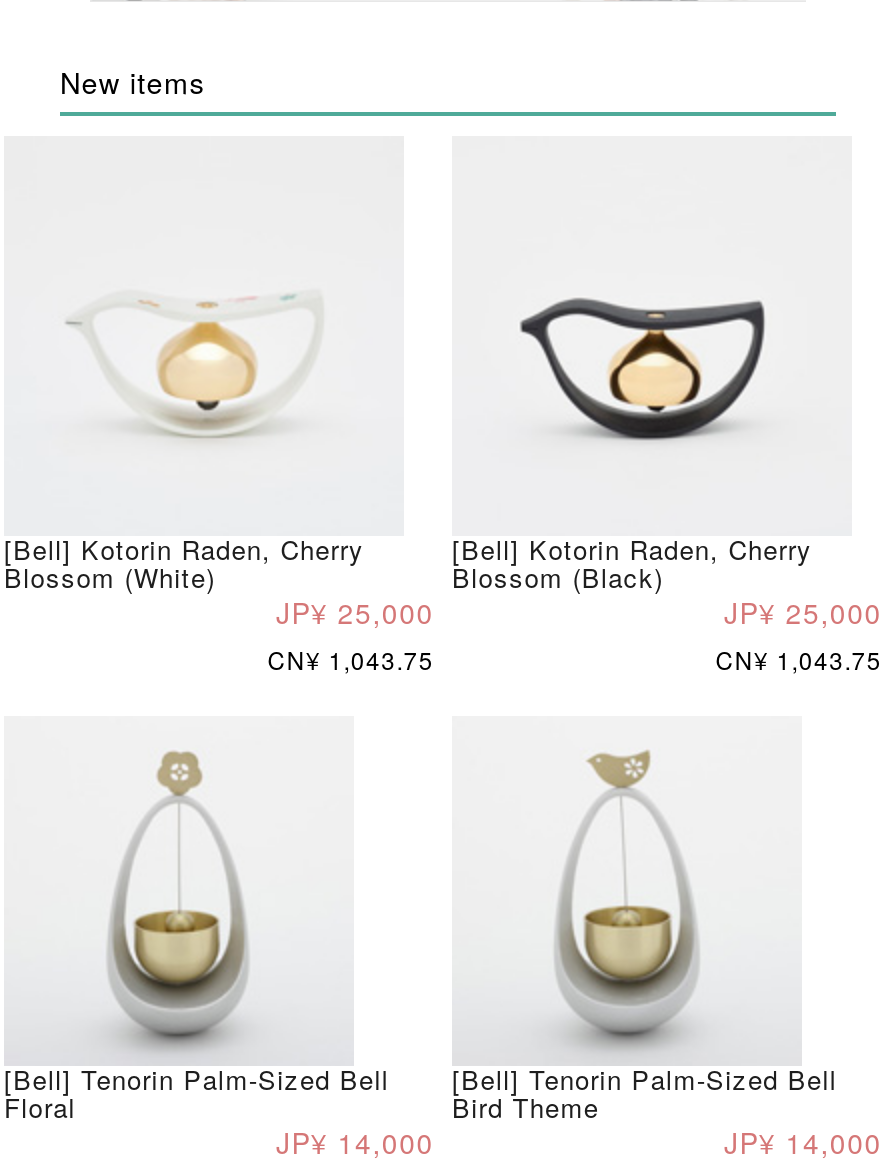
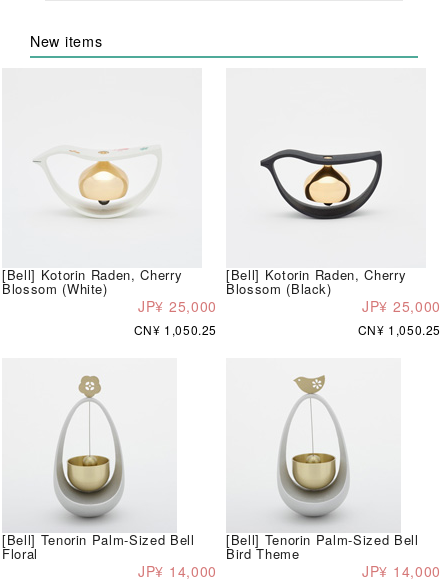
[268,641,434,675] CN¥ 1,043.75 -> [134,321,217,338] CN¥ 1,050.25
[716,641,882,675] CN¥ 1,043.75 -> [358,321,441,338] CN¥ 1,050.25

